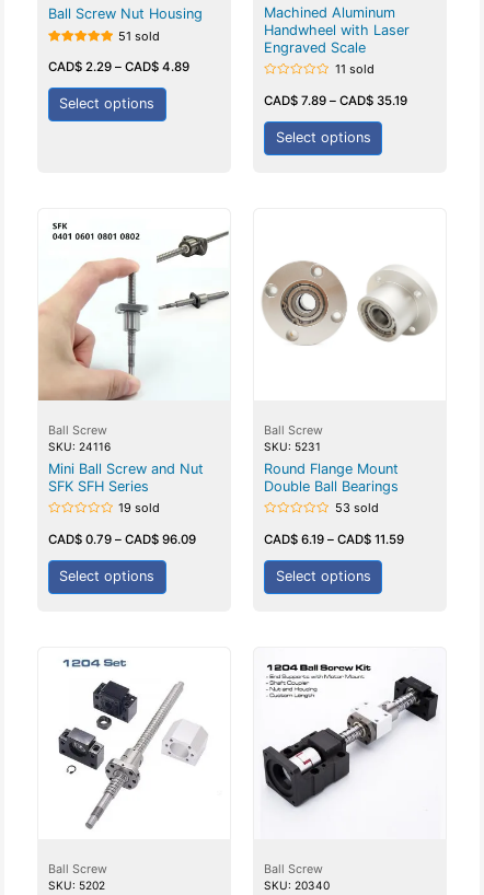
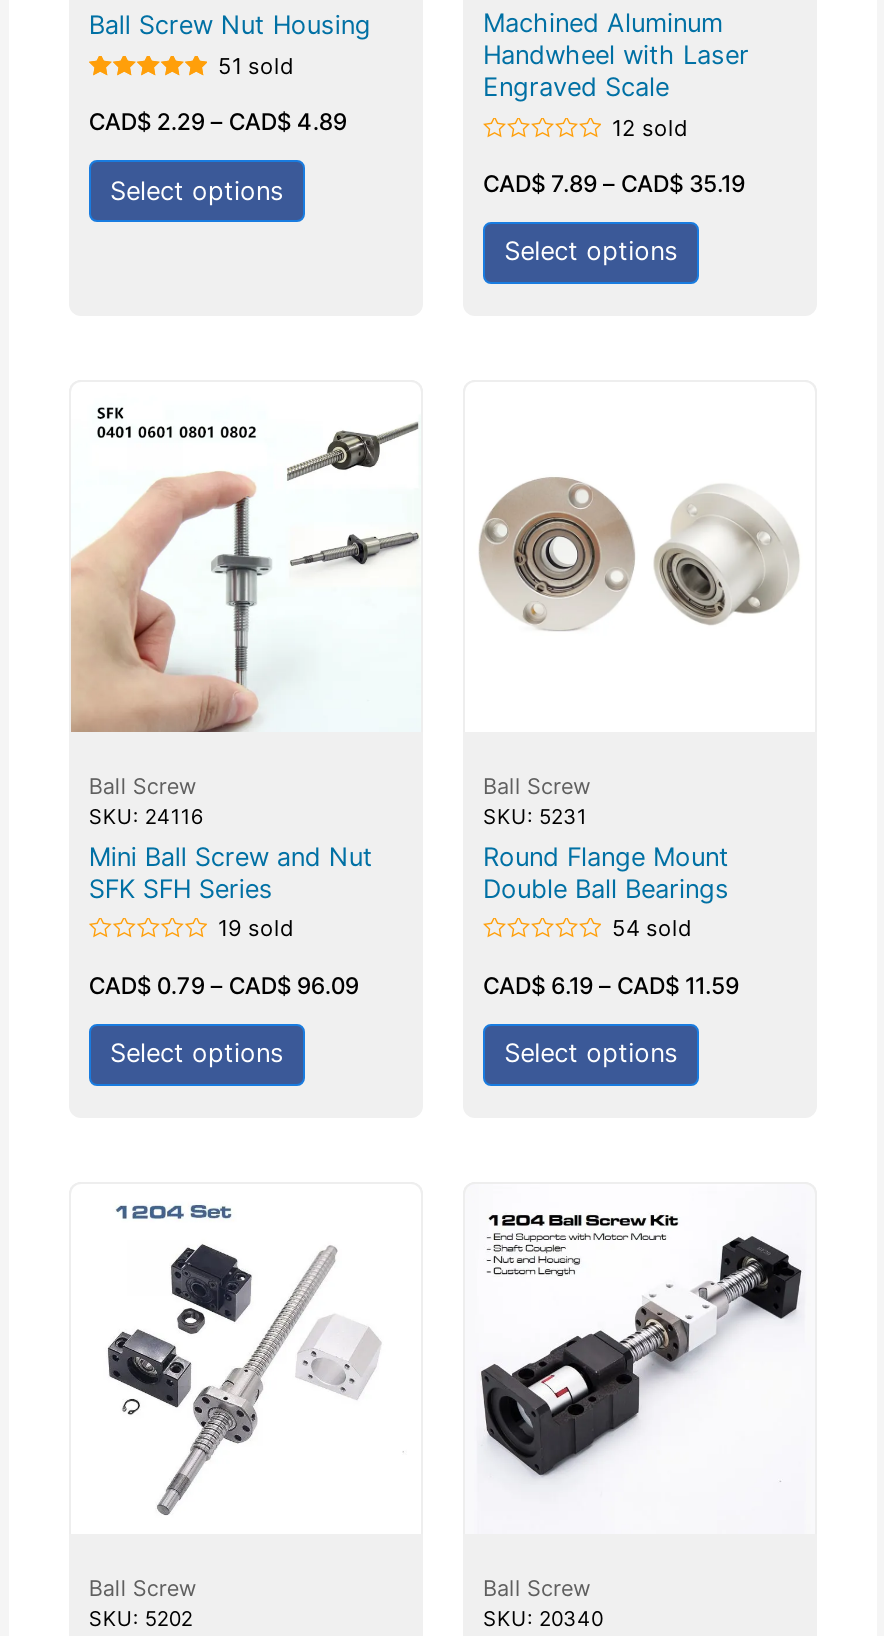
[335,62,374,77] 11 sold -> [612,113,688,141] 12 sold
[335,500,378,516] 53 sold -> [612,915,692,943] 54 sold

